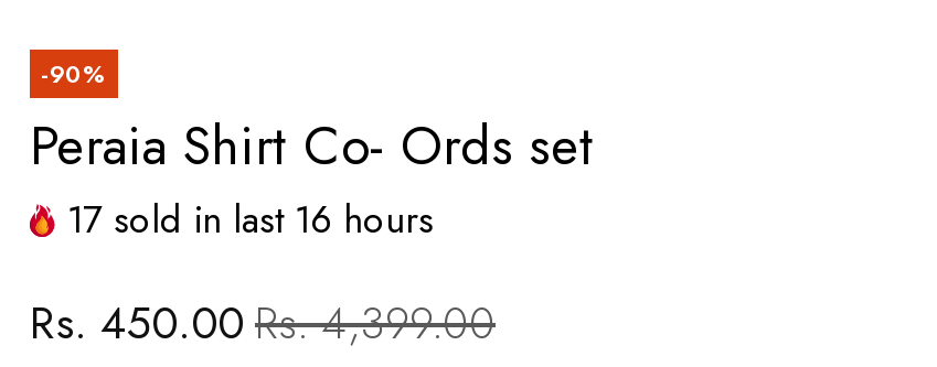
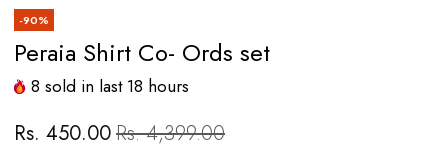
[67,192,434,245] 17 sold in last 16 hours -> [31,74,189,98] 8 sold in last 18 hours

